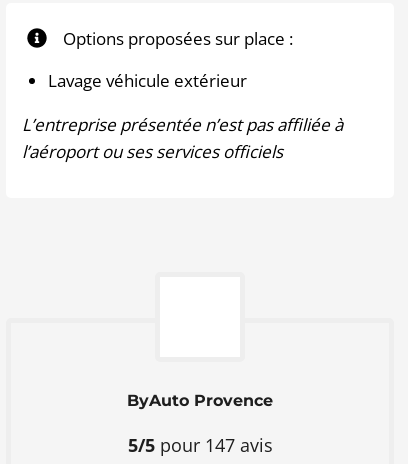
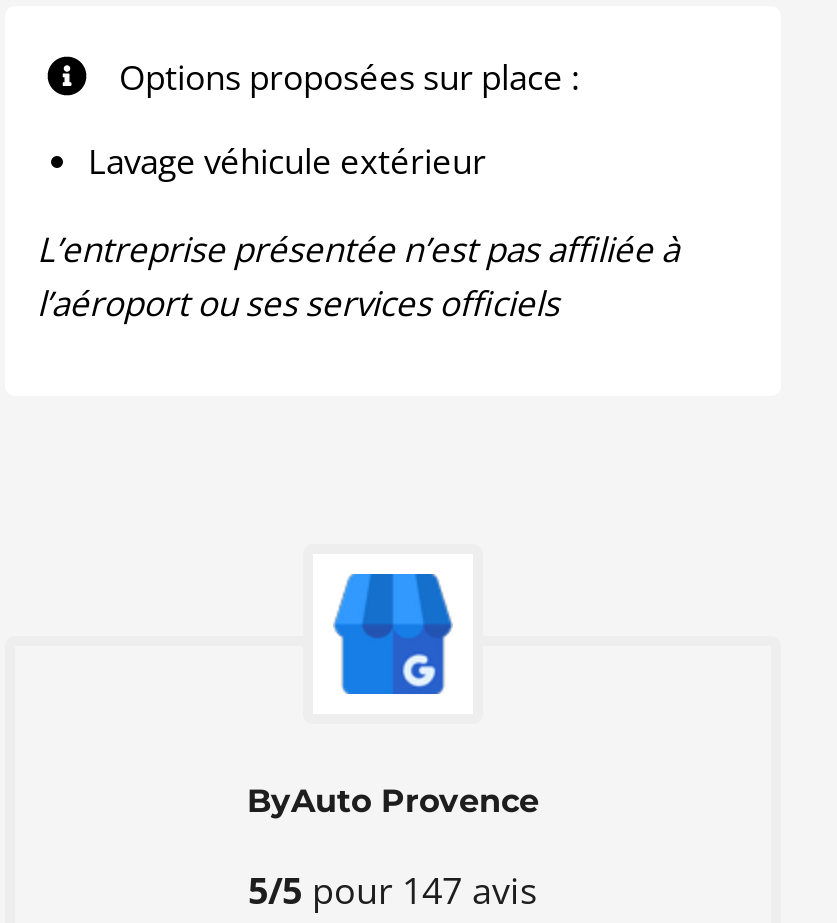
none -> [331,572,455,696] [image]

